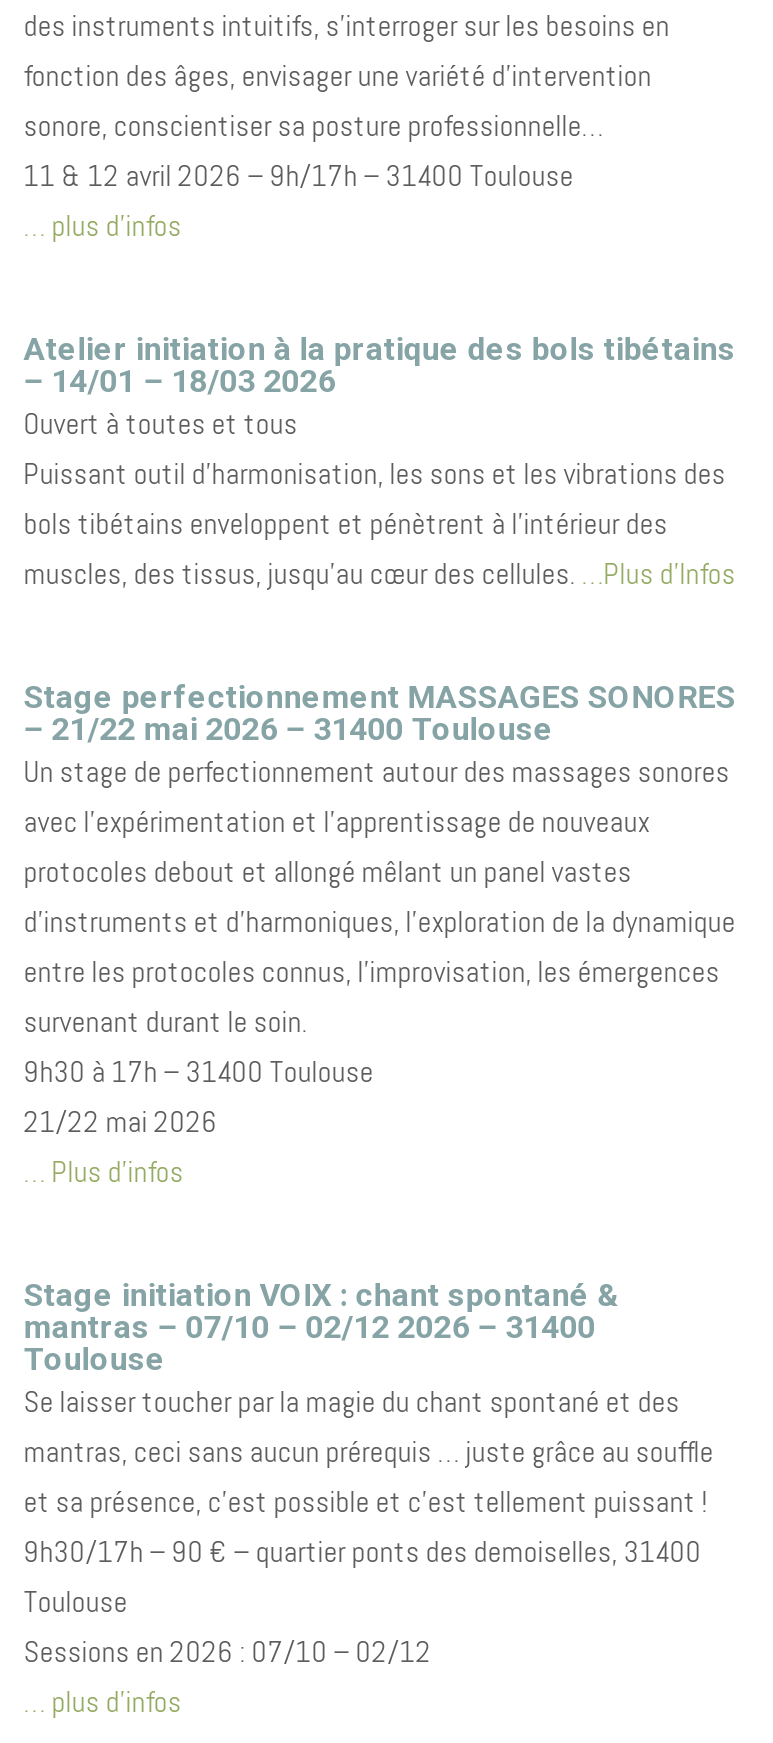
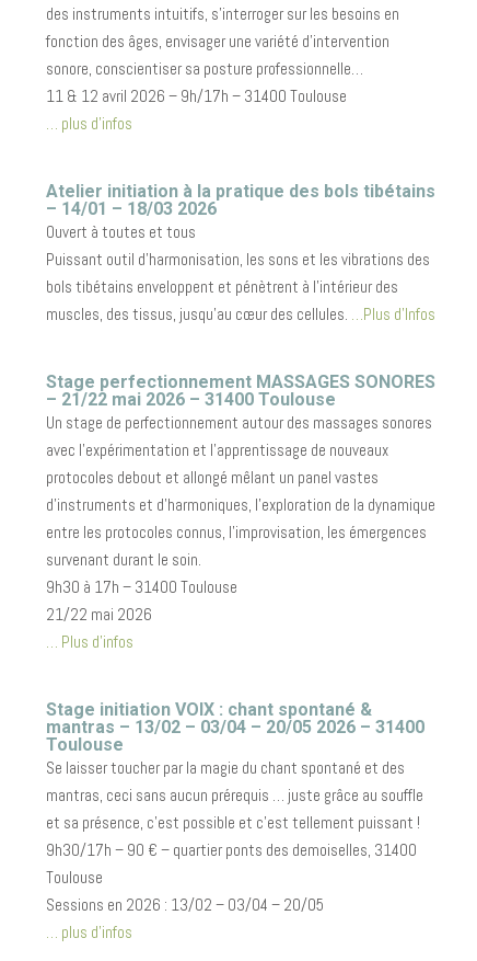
[24,1308,596,1346] mantras – 07/10 – 02/12 2026 – 31400 -> [46,717,424,737] mantras – 13/02 – 03/04 – 20/05 2026 – 31400
[24,1632,432,1670] Sessions en 2026 : 07/10 – 02/12 -> [46,894,324,915] Sessions en 2026 : 13/02 – 03/04 – 20/05

